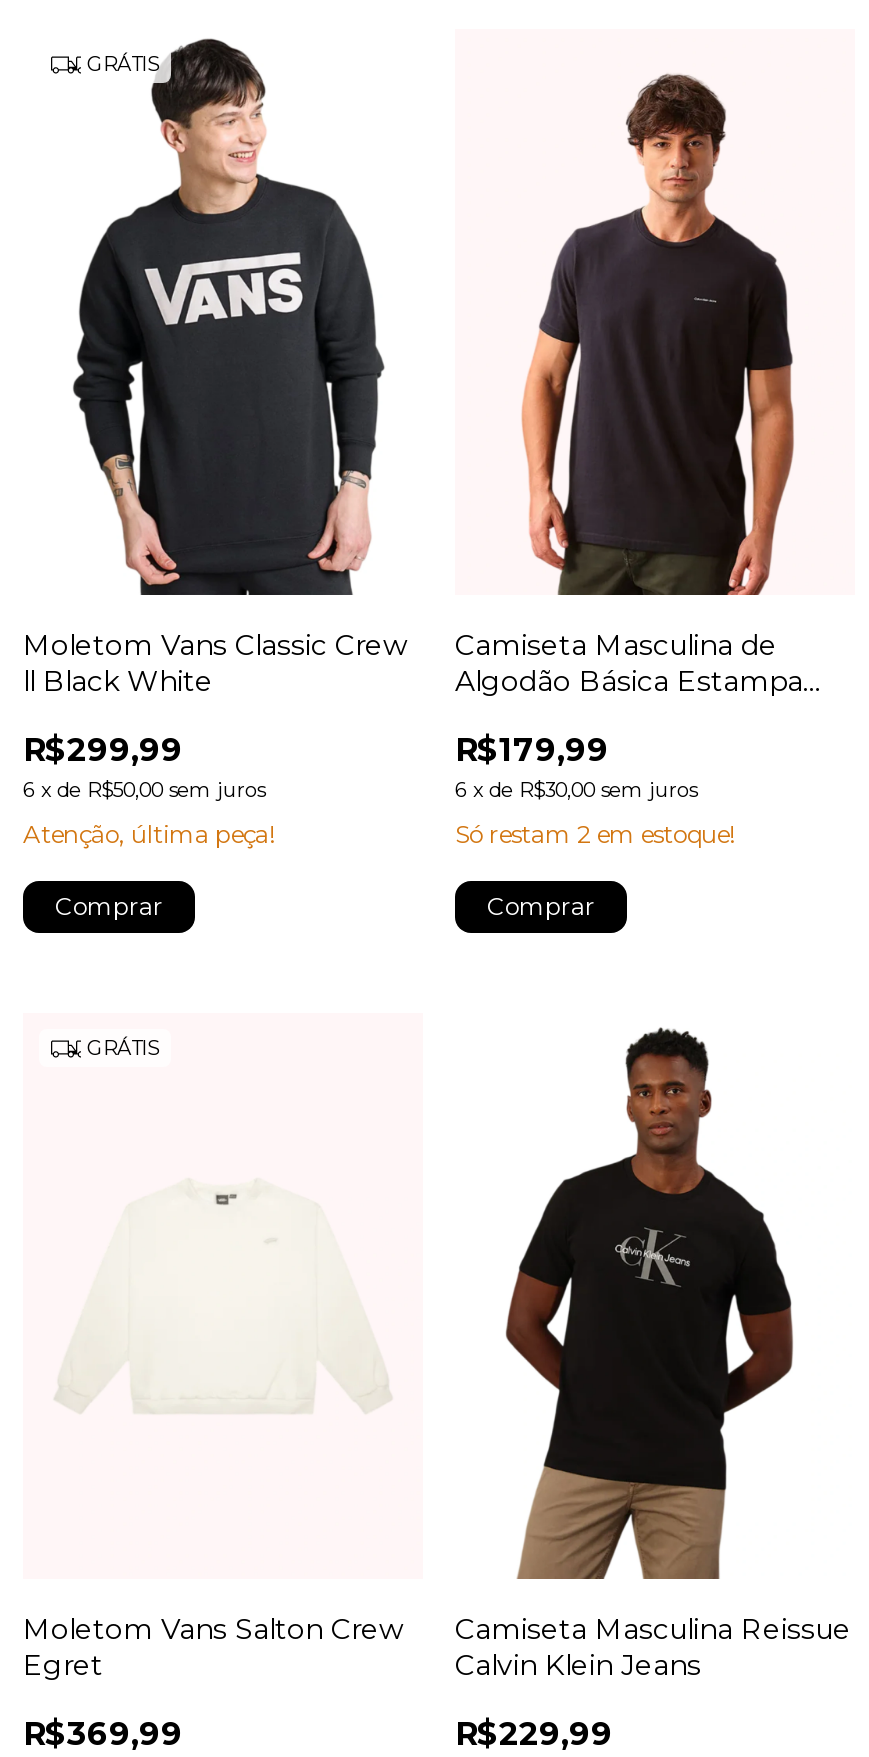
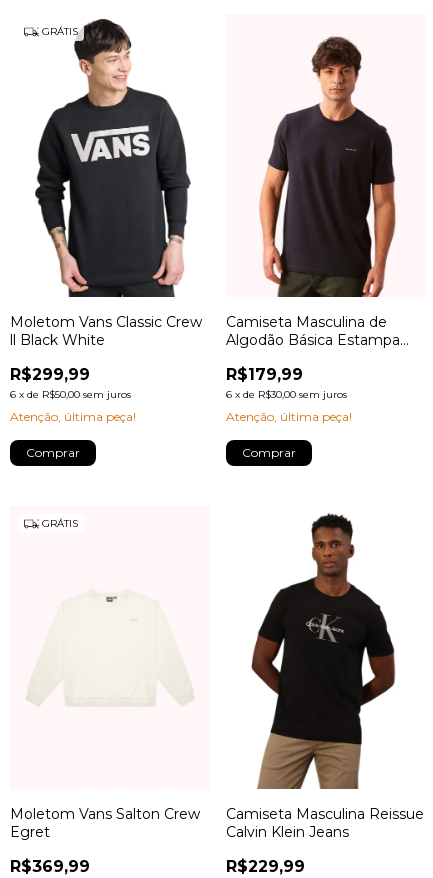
[455,819,735,849] Só restam 2 em estoque! -> [226,409,352,424] Atenção, última peça!

